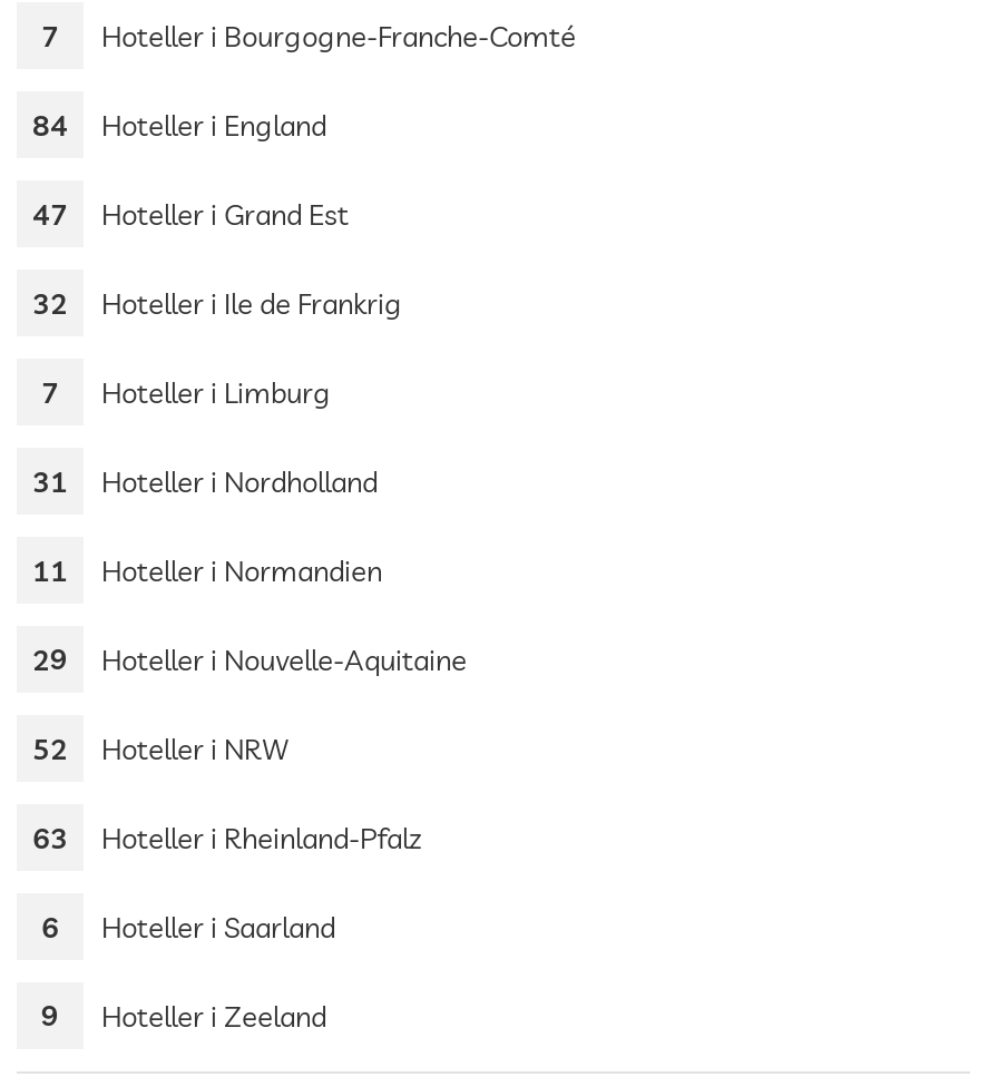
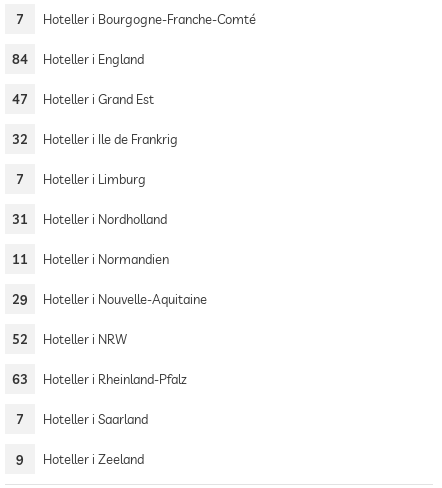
[41,909,335,944] 6 Hoteller i Saarland -> [16,411,148,427] 7 Hoteller i Saarland

